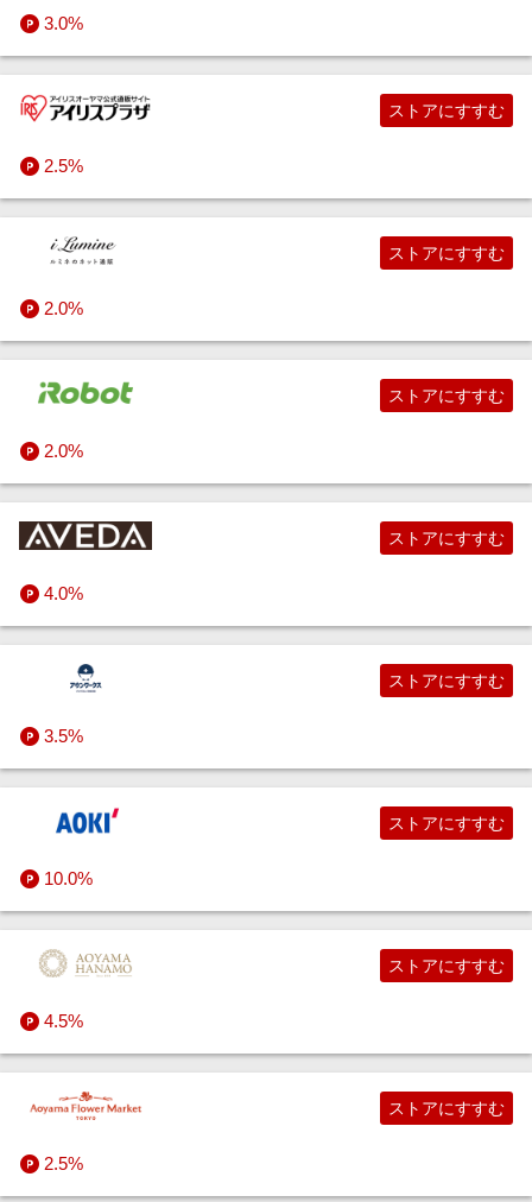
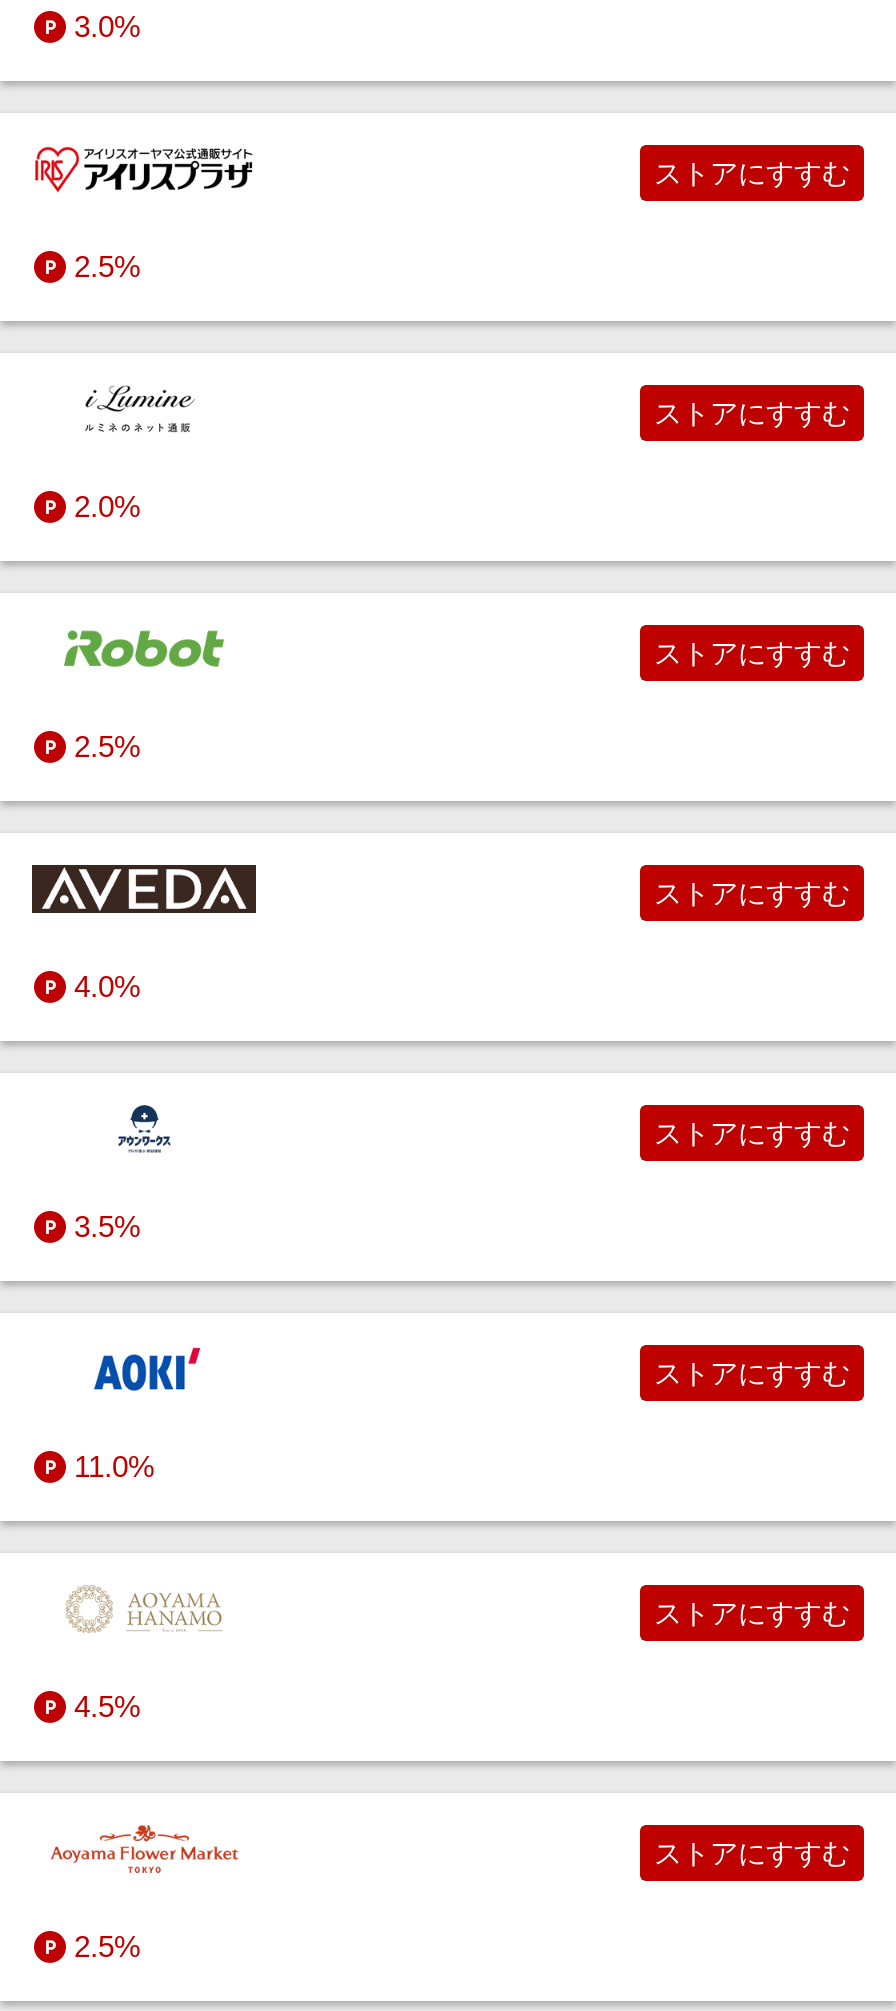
[44,441,83,461] 2.0% -> [74,729,140,763] 2.5%
[44,868,93,888] 10.0% -> [74,1449,154,1483] 11.0%

